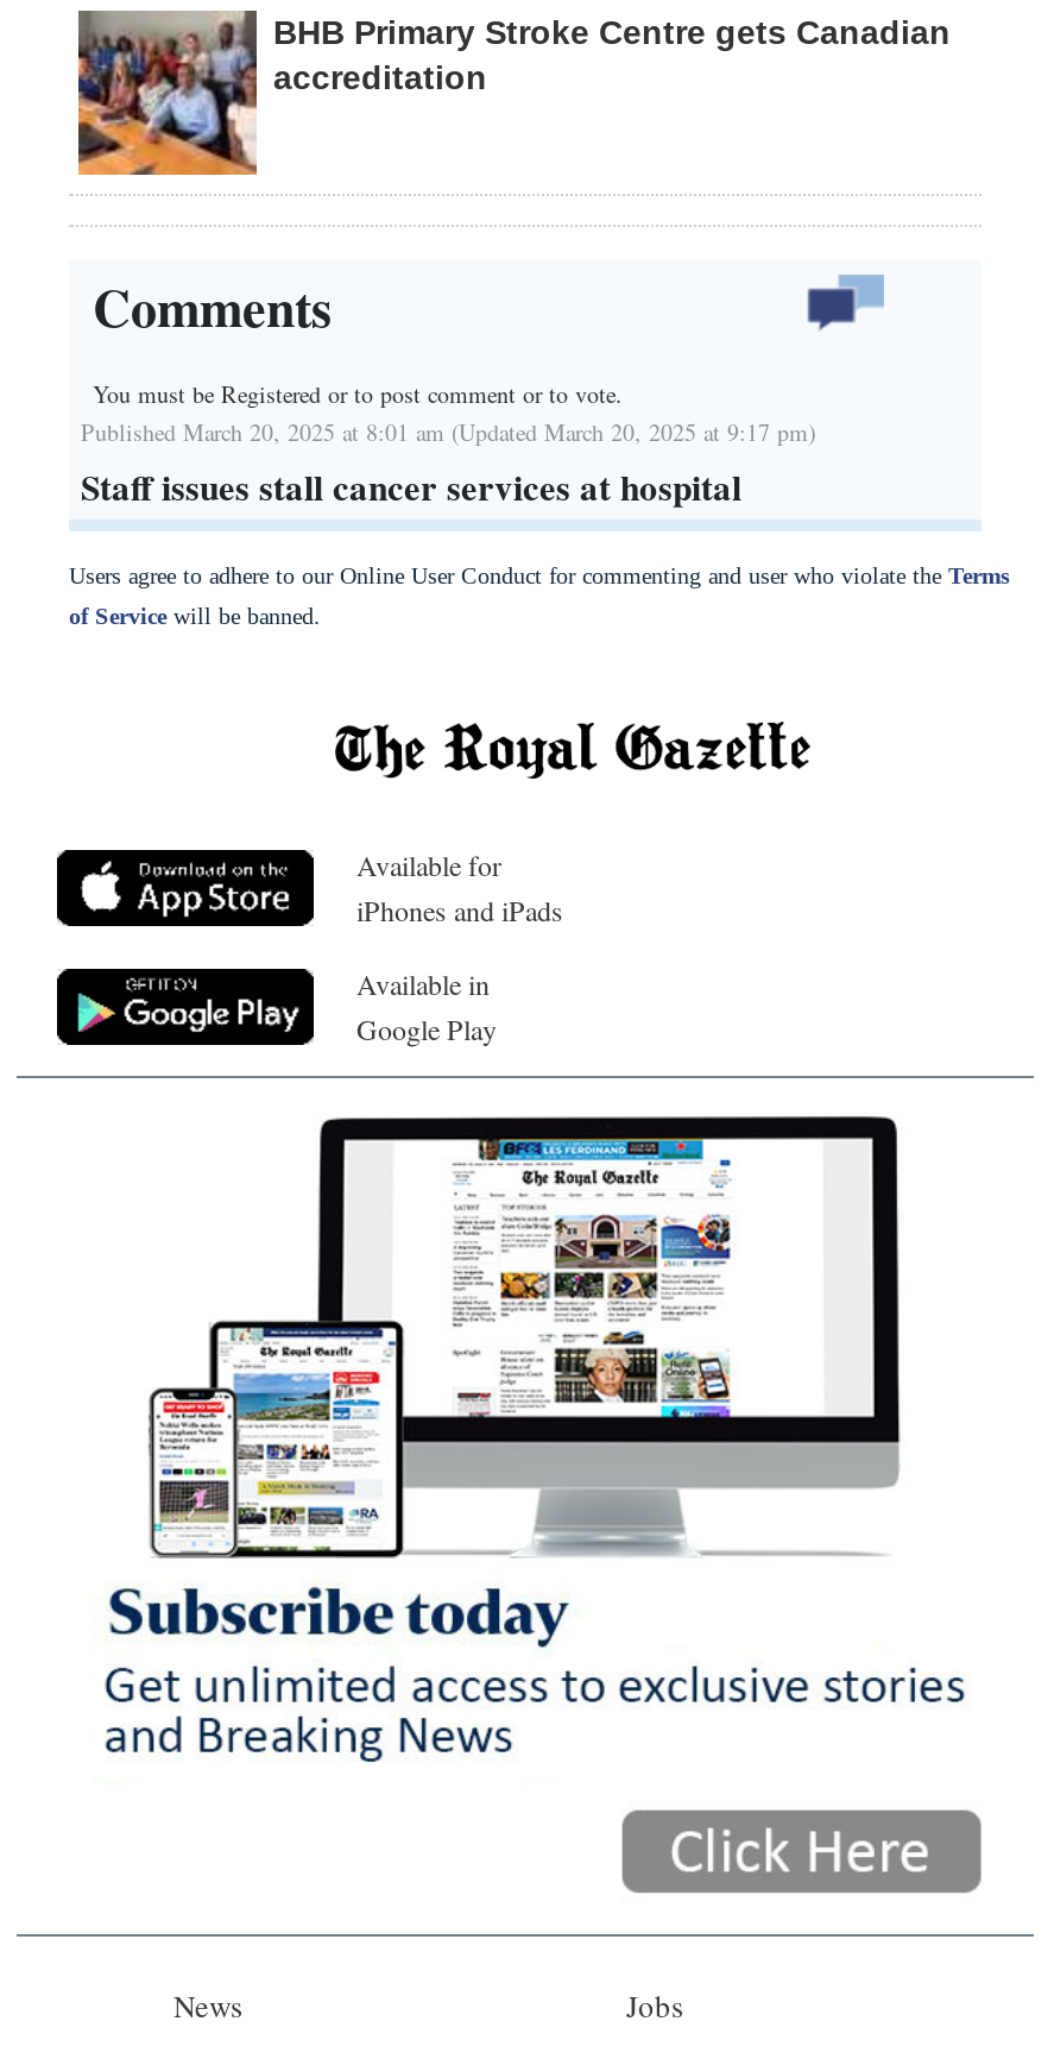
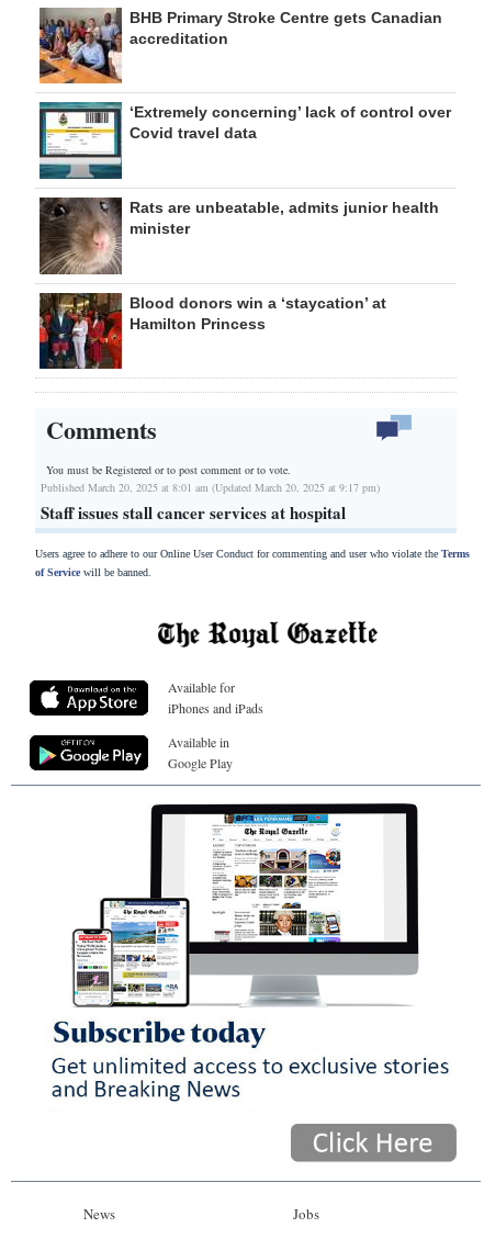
none -> [38,101,451,180] [image] | ‘Extremely concerning’ lack of control over | Covid travel data
none -> [38,196,439,275] [image] | Rats are unbeatable, admits junior health | minister
none -> [38,293,386,370] [image] | Blood donors win a ‘staycation’ at | Hamilton Princess

